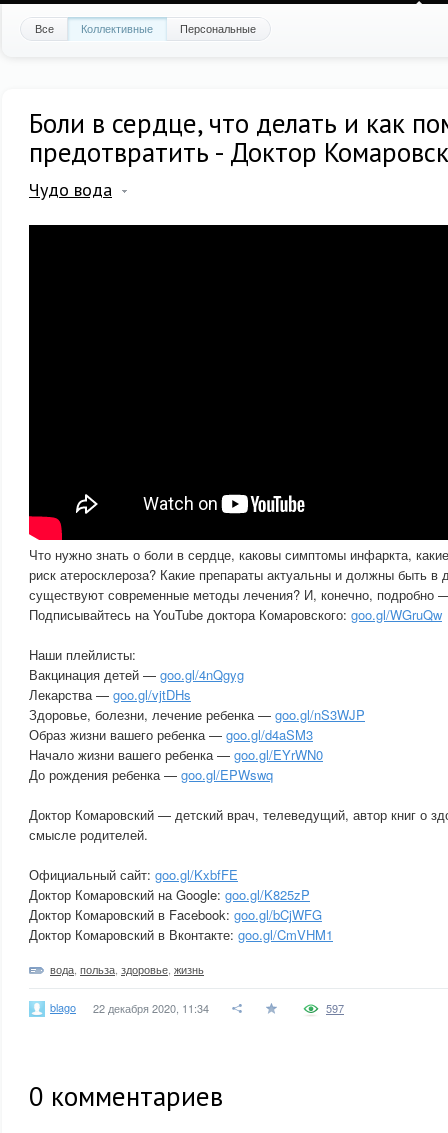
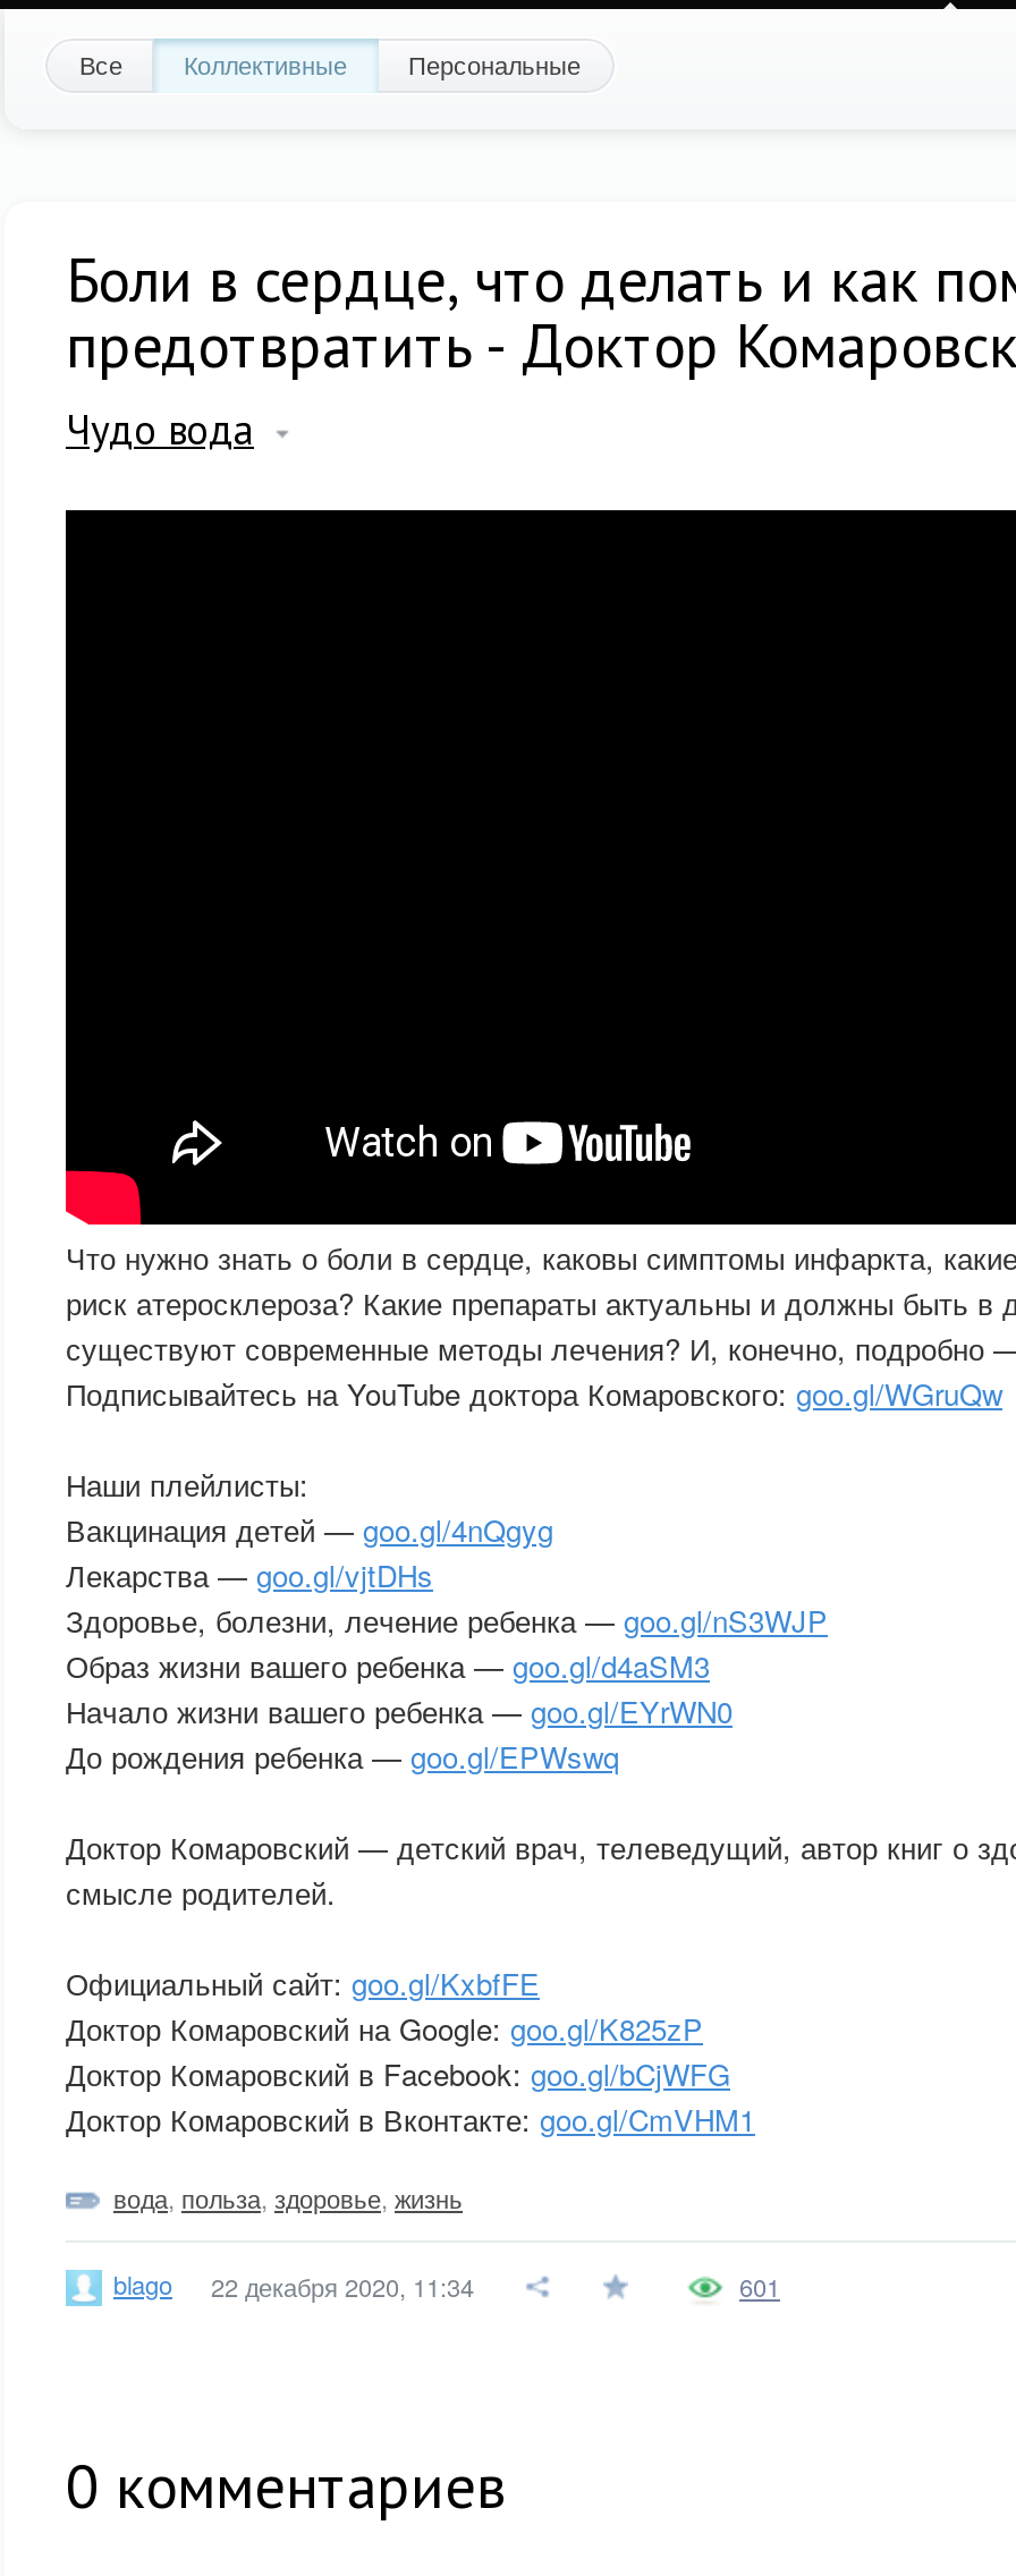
[326,1000,344,1016] 597 -> [739,2268,780,2304] 601

